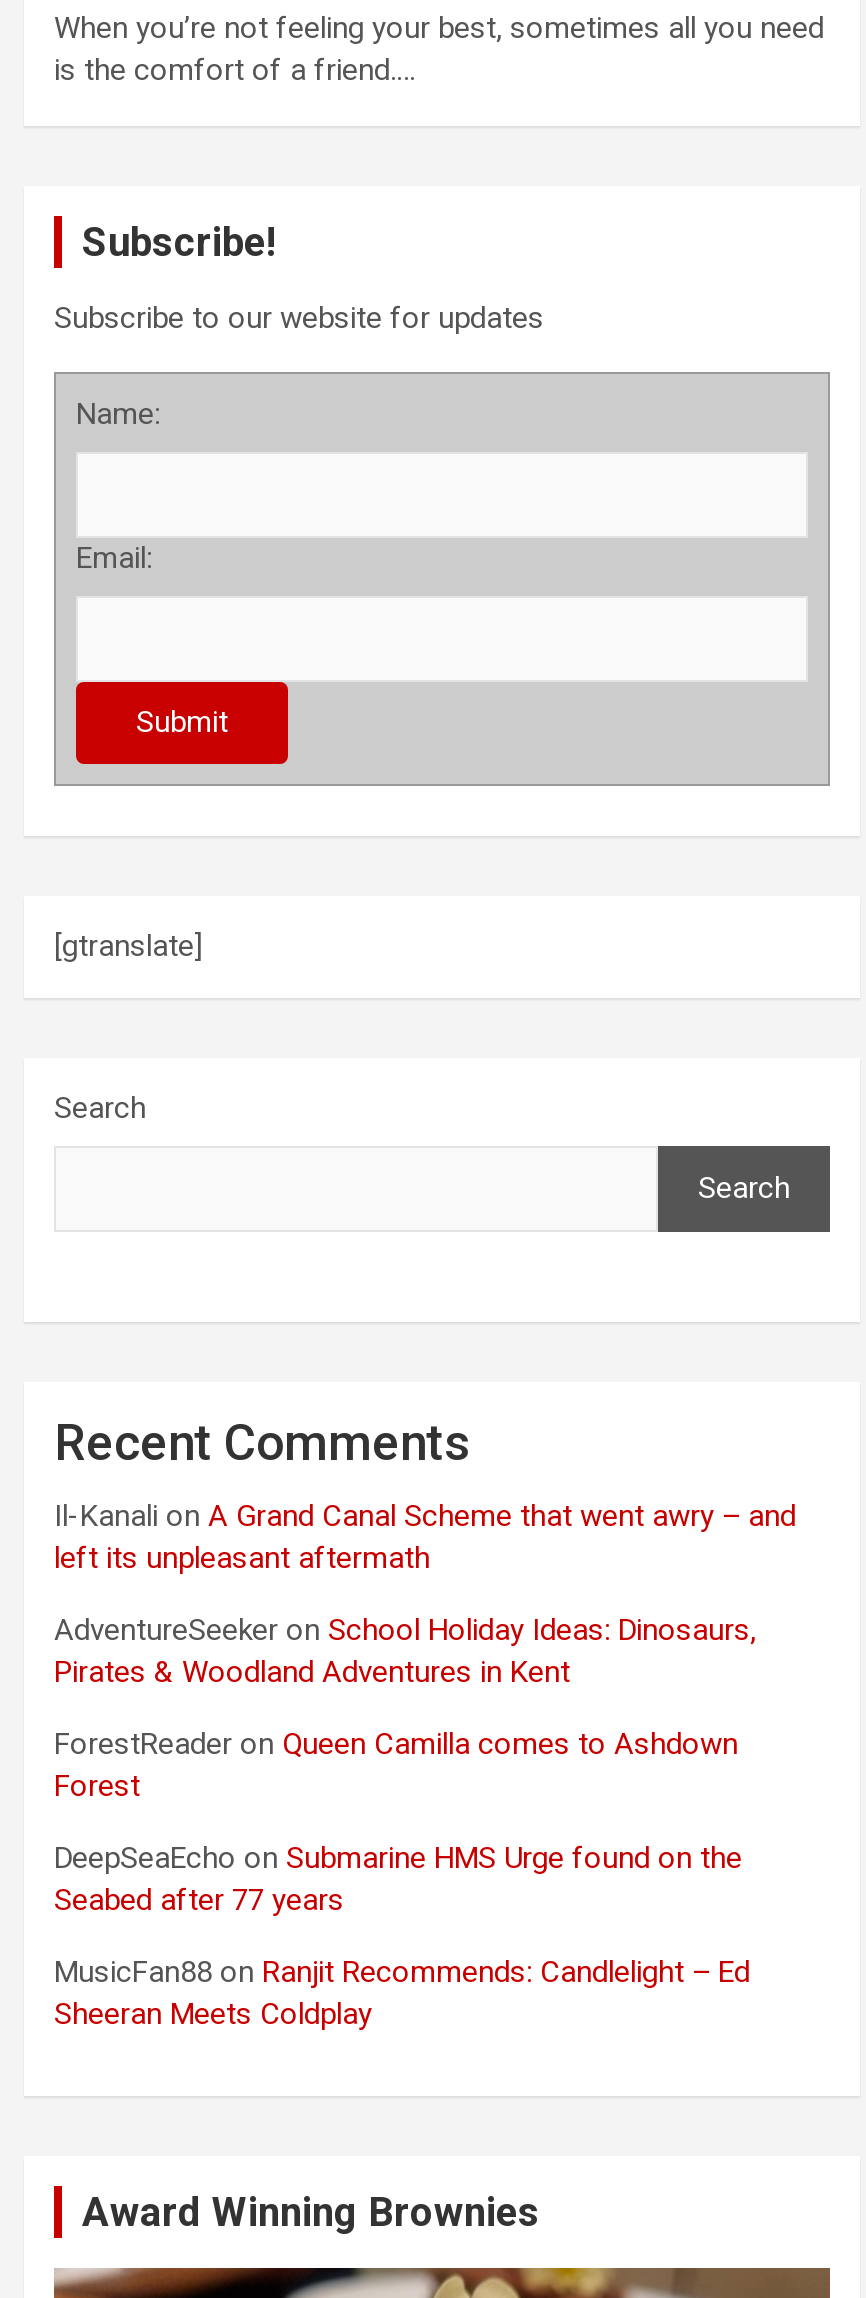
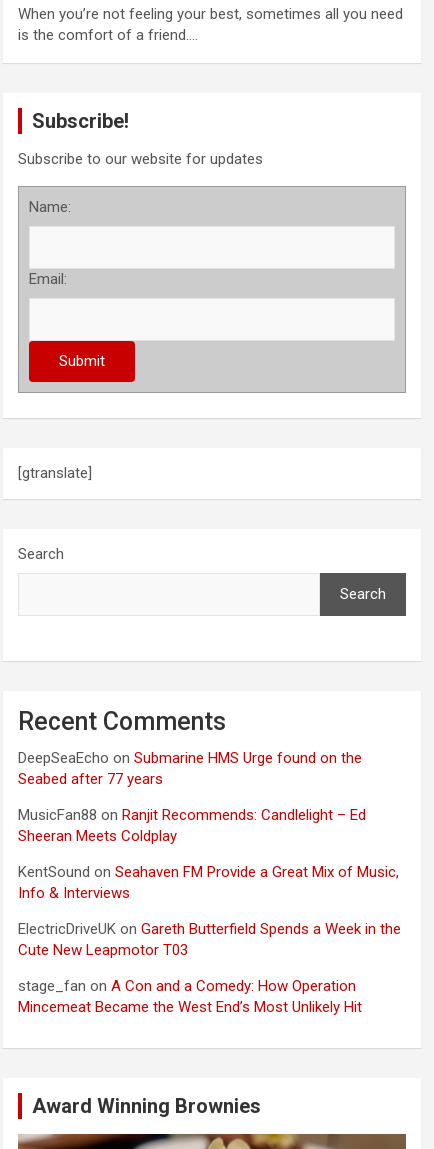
[54,1499,796,1805] Il-Kanali on A Grand Canal Scheme that went awry – and | left its unpleasant aftermath | AdventureSeeker on School Holiday Ideas: Dinosaurs, | Pirates & Woodland Adventures in Kent | ForestReader on Queen Camilla comes to Ashdown | Forest -> none
moved [54,1841,750,2033] -> [18,749,366,845]: DeepSeaEcho on Submarine HMS Urge found on the | Seabed after 77 years | MusicFan88 on Ranjit Recommends: Candlelight – Ed | Sheeran Meets Coldplay
none -> [18,863,401,1016] KentSound on Seahaven FM Provide a Great Mix of Music, | Info & Interviews | ElectricDriveUK on Gareth Butterfield Spends a Week in the | Cute New Leapmotor T03 | stage_fan on A Con and a Comedy: How Operation | Mincemeat Became the West End’s Most Unlikely Hit

